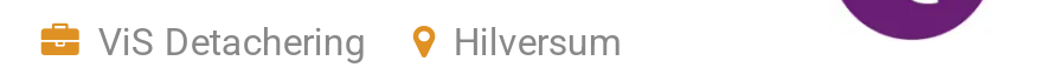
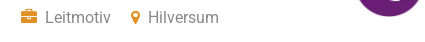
[98,19,366,63] ViS Detachering -> [45,8,111,27] Leitmotiv

